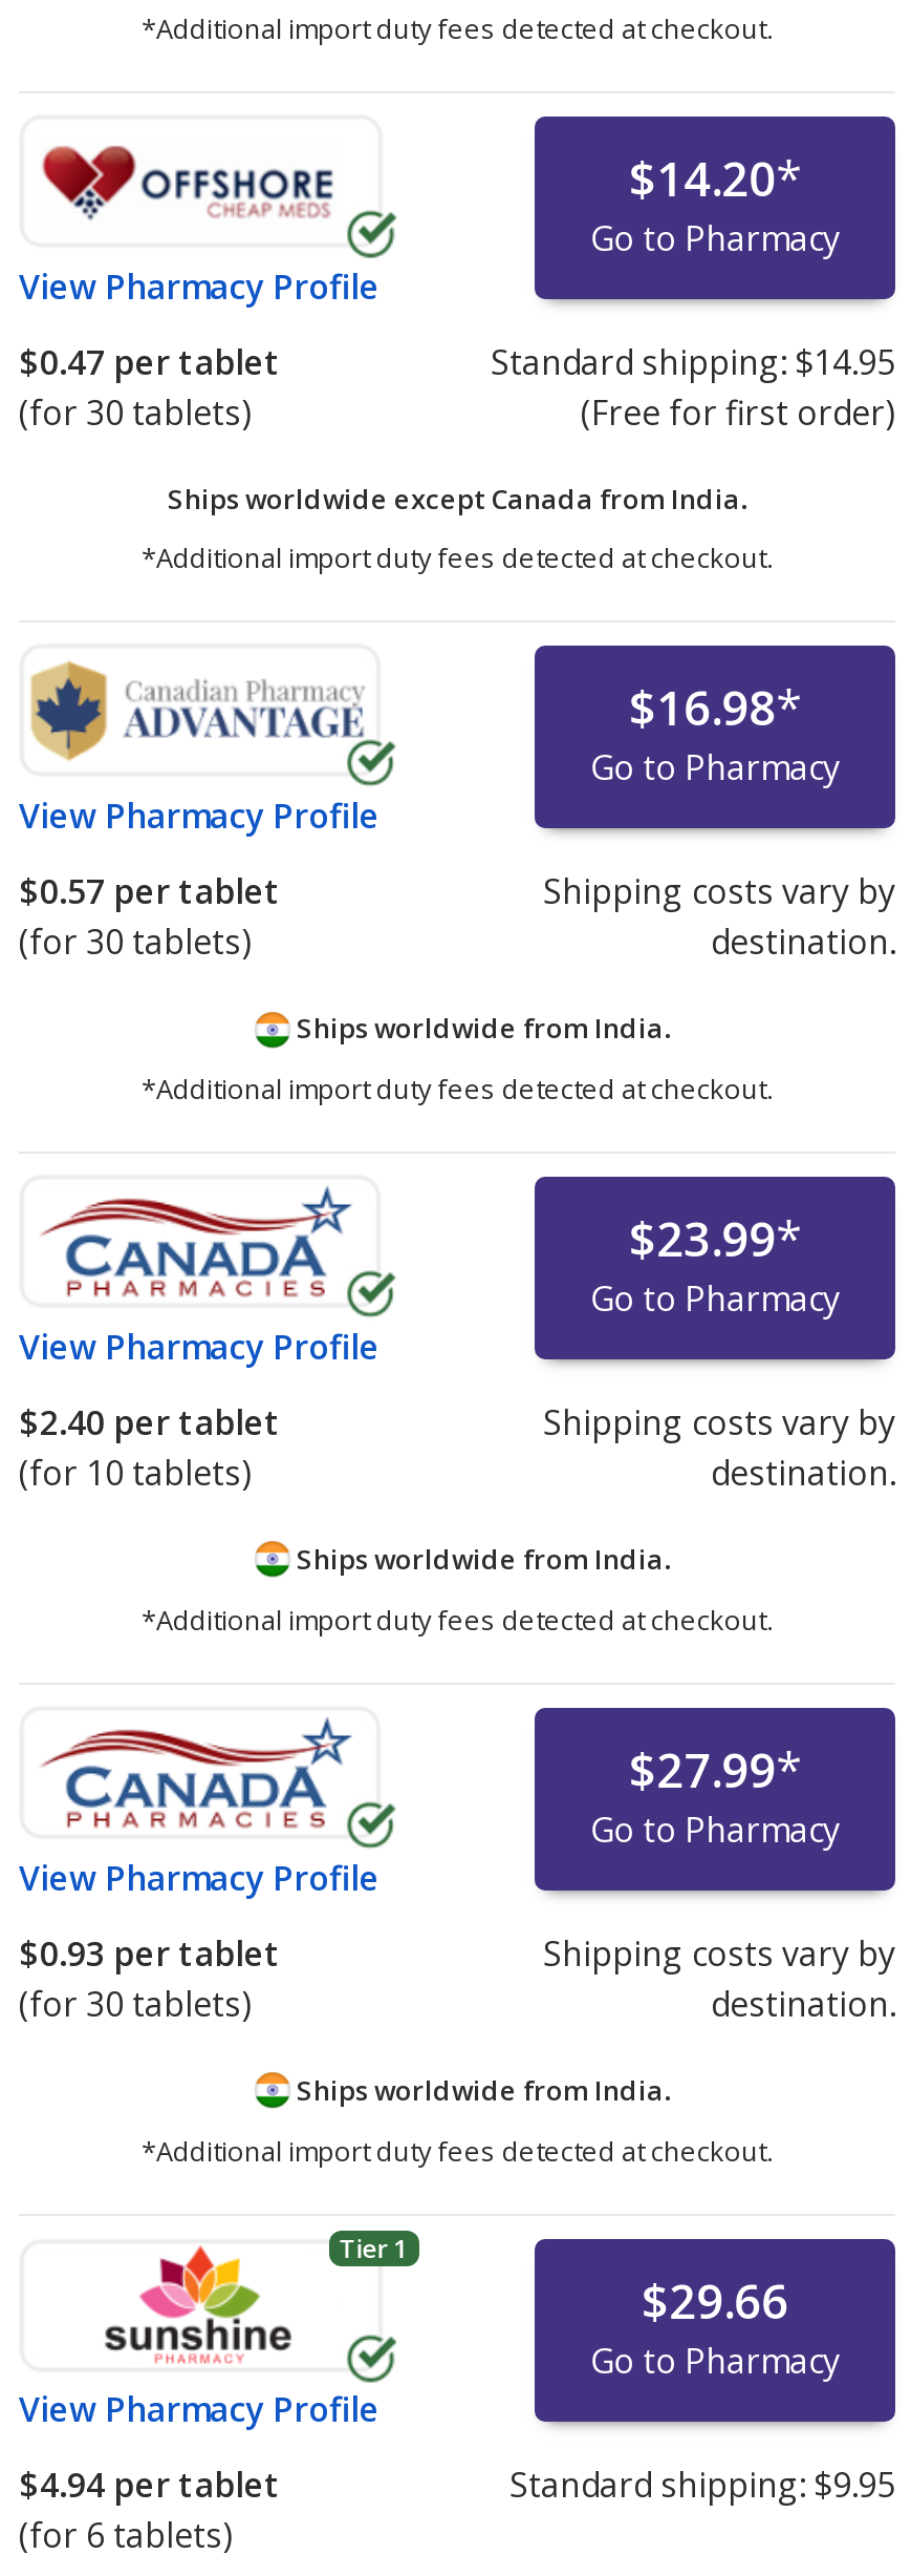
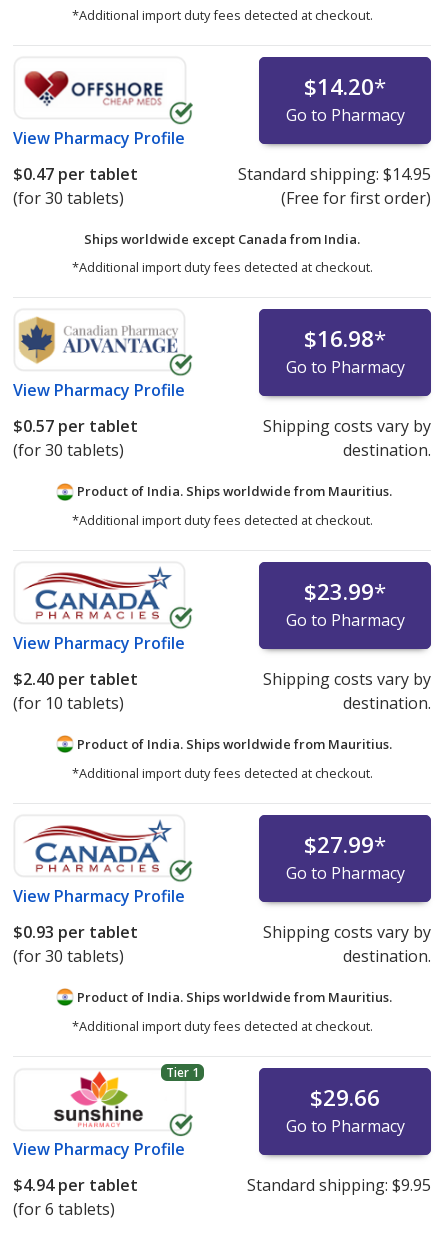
[290,1009,670,1047] Ships worldwide from India. -> [74,482,392,500] Product of India. Ships worldwide from Mauritius.
[290,1540,670,1578] Ships worldwide from India. -> [74,735,392,753] Product of India. Ships worldwide from Mauritius.
[290,2071,670,2109] Ships worldwide from India. -> [74,988,392,1006] Product of India. Ships worldwide from Mauritius.

